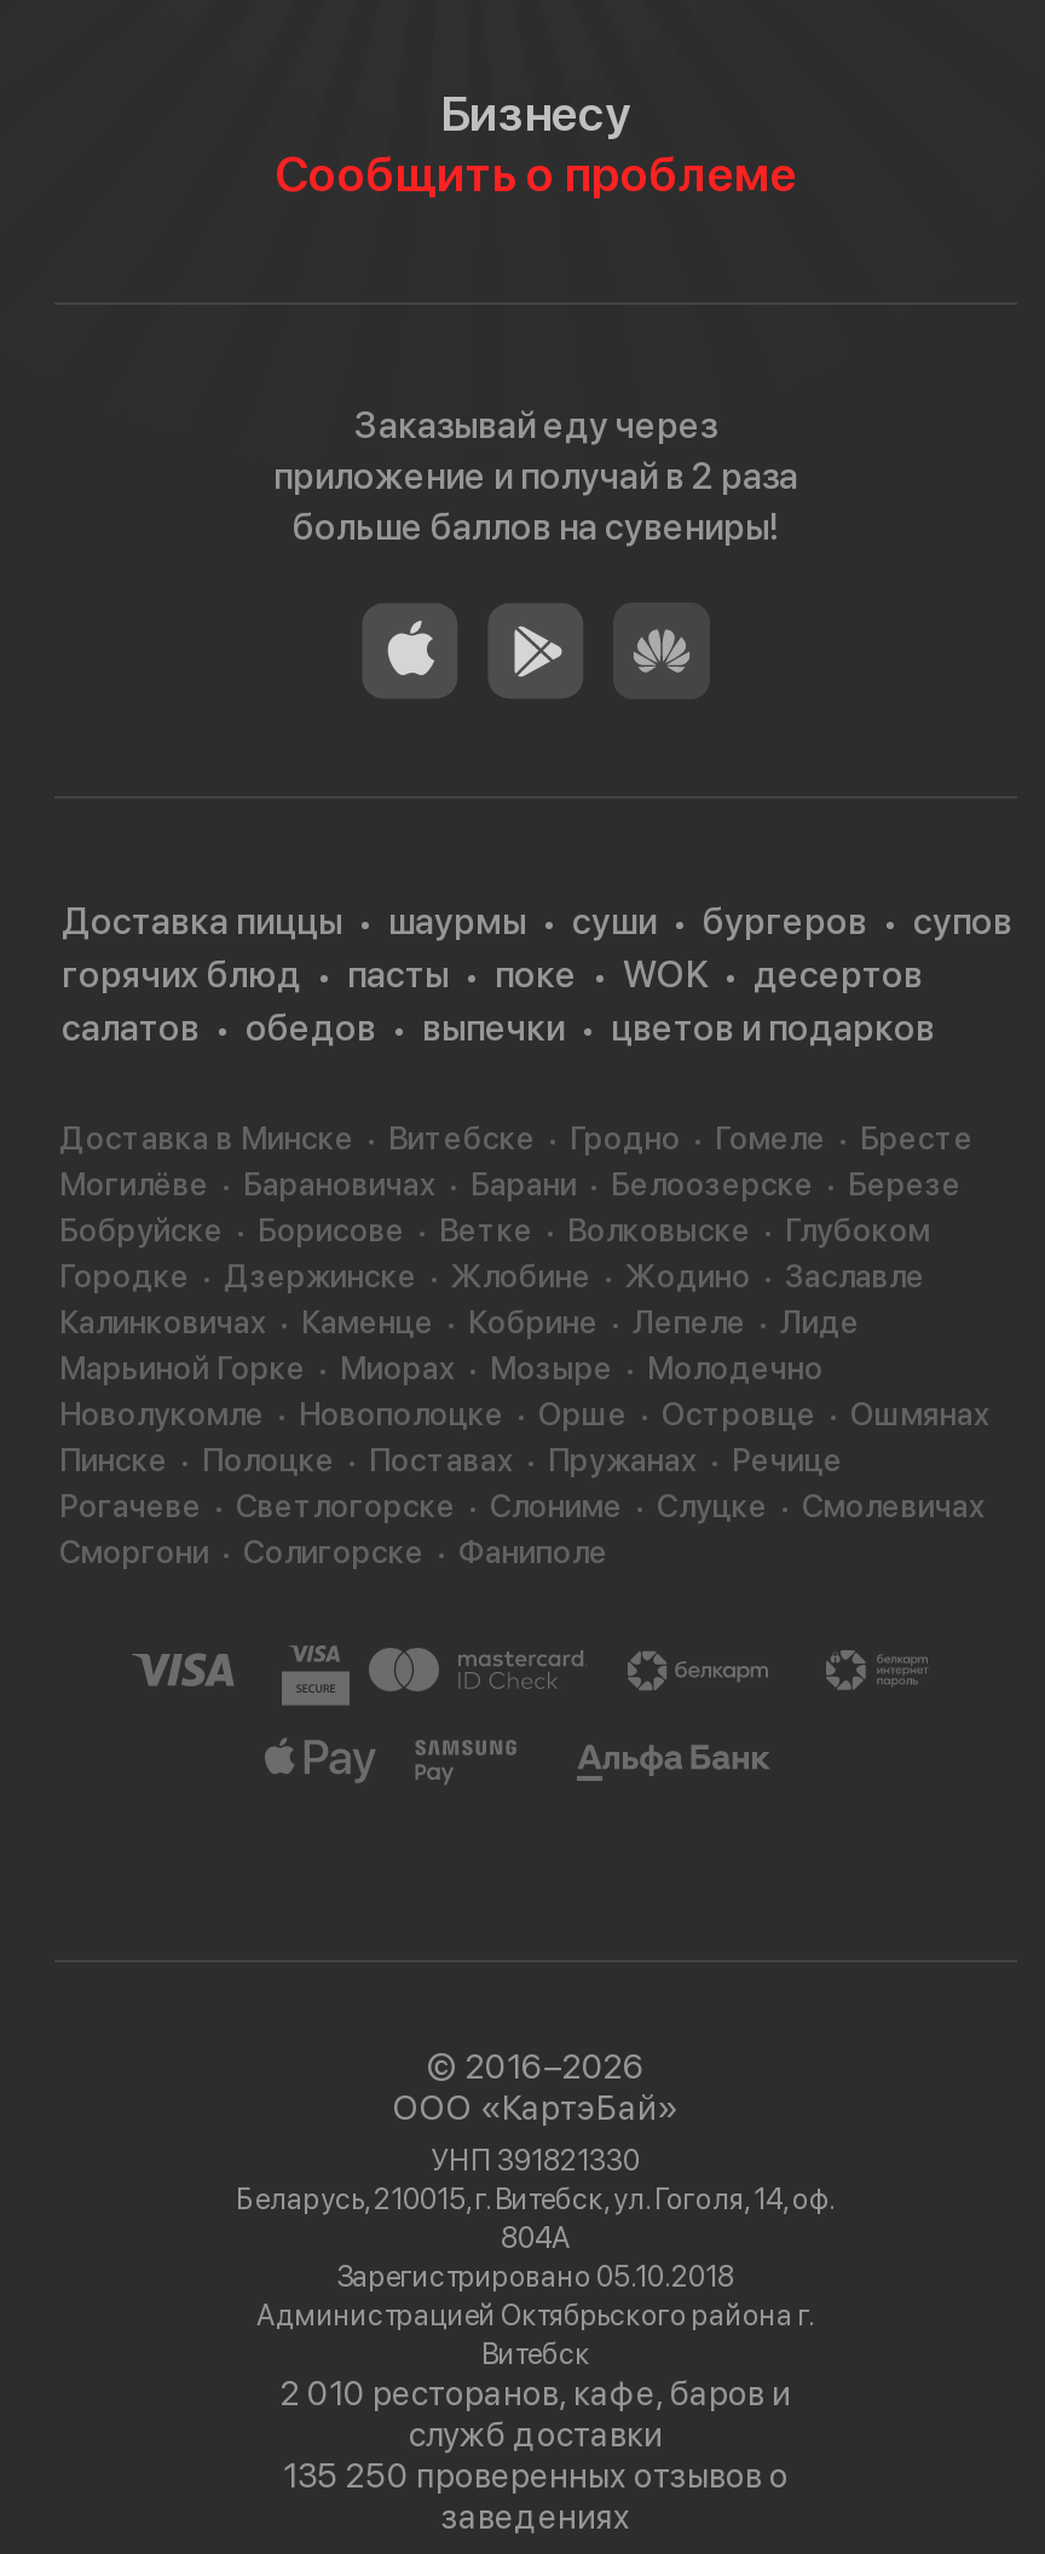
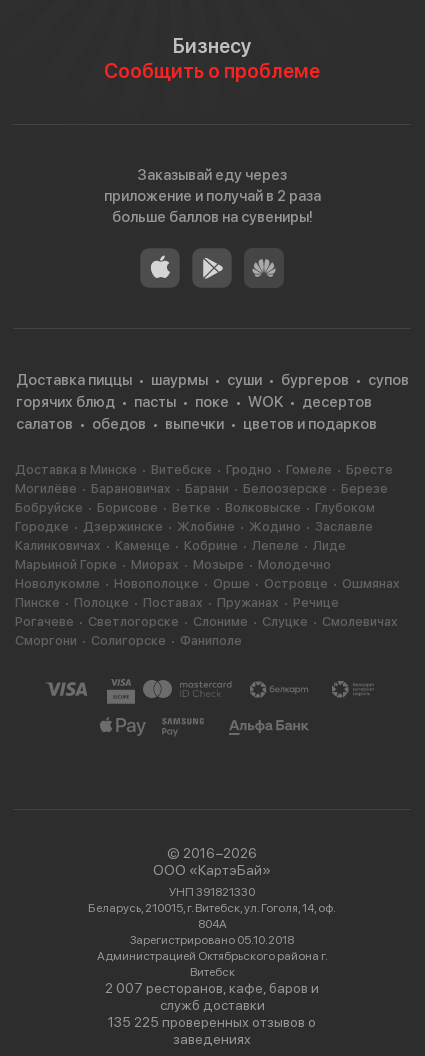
[281,2373,791,2412] 2 010 ресторанов, кафе, баров и -> [105,980,319,996] 2 007 ресторанов, кафе, баров и
[283,2456,789,2494] 135 250 проверенных отзывов о -> [108,1014,316,1030] 135 225 проверенных отзывов о

